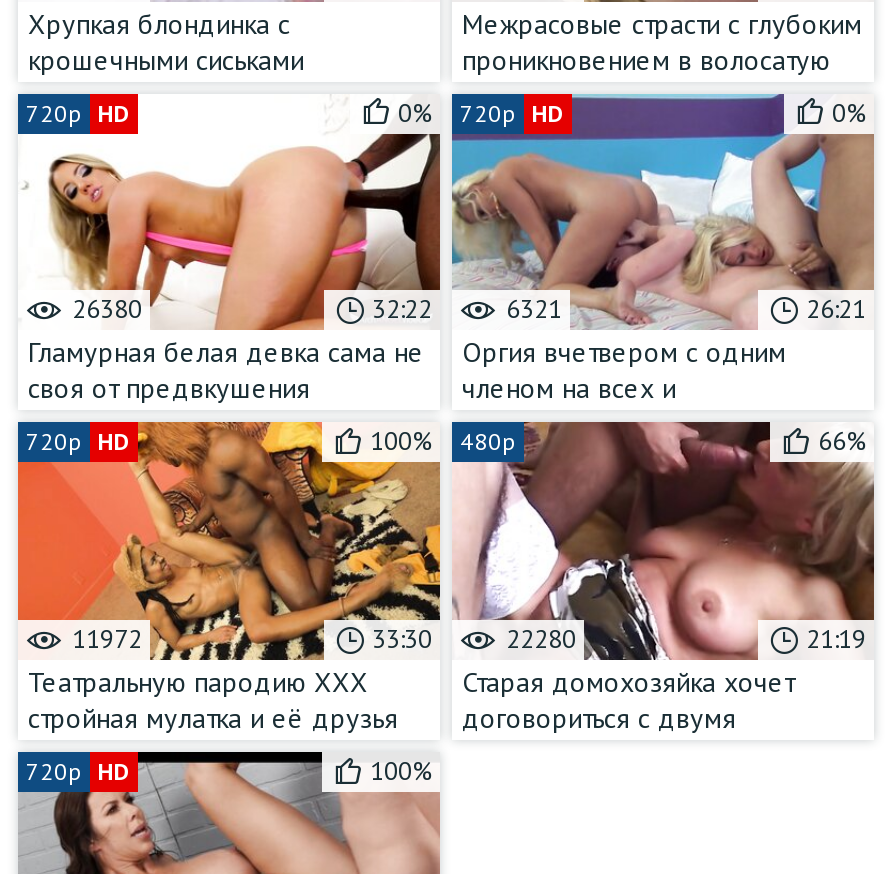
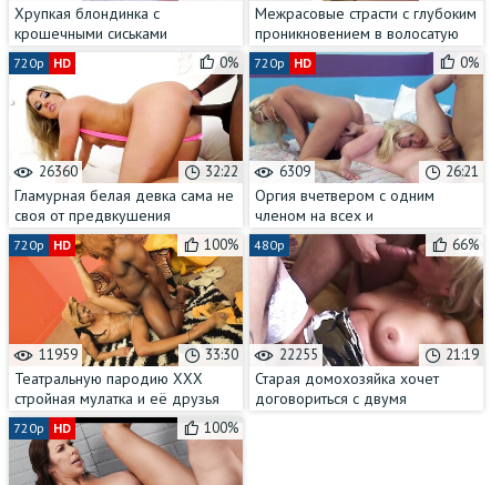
[66,293,142,327] 26380 -> [35,162,78,181] 26360
[372,293,562,327] 32:22 6321 -> [205,162,310,181] 32:22 6309
[66,622,142,656] 11972 -> [35,345,78,364] 11959
[372,622,576,656] 33:30 22280 -> [205,345,318,364] 33:30 22255

